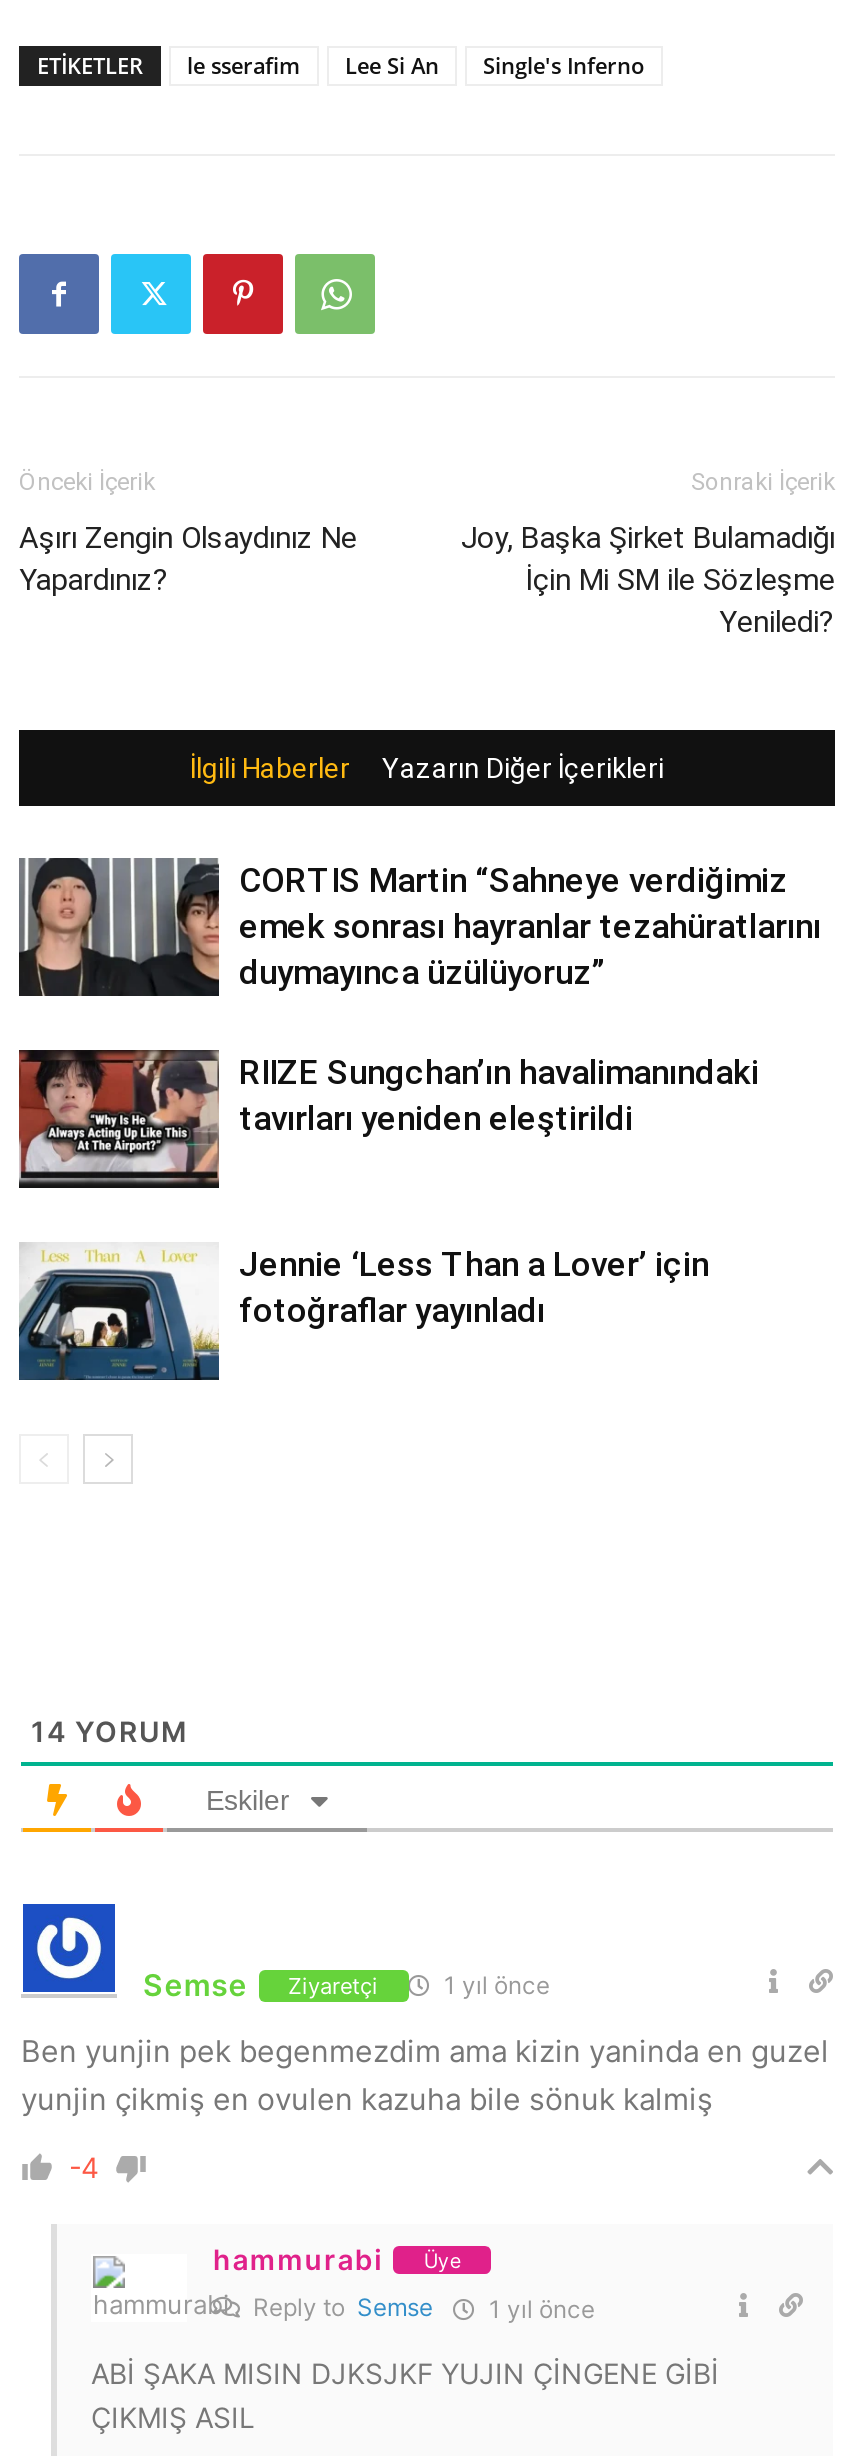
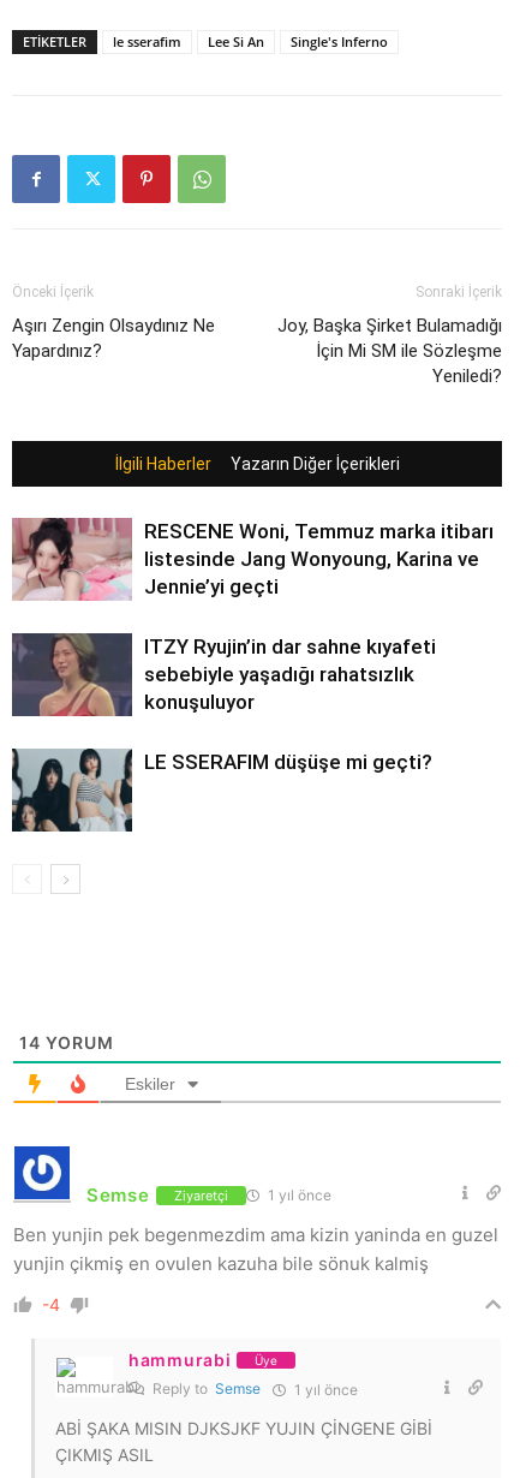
[17,858,821,998] [image] | CORTIS Martin “Sahneye verdiğimiz | emek sonrası hayranlar tezahüratlarını | duymayınca üzülüyoruz” -> [12,517,494,601] [image] | RESCENE Woni, Temmuz marka itibarı | listesinde Jang Wonyoung, Karina ve | Jennie’yi geçti
[19,1050,759,1190] [image] | RIIZE Sungchan’ın havalimanındaki | tavırları yeniden eleştirildi -> [11,633,436,717] [image] | ITZY Ryujin’in dar sahne kıyafeti | sebebiyle yaşadığı rahatsızlık | konuşuluyor
[17,1242,709,1382] [image] | Jennie ‘Less Than a Lover’ için | fotoğraflar yayınladı -> [11,747,432,833] [image] | LE SSERAFIM düşüşe mi geçti?

